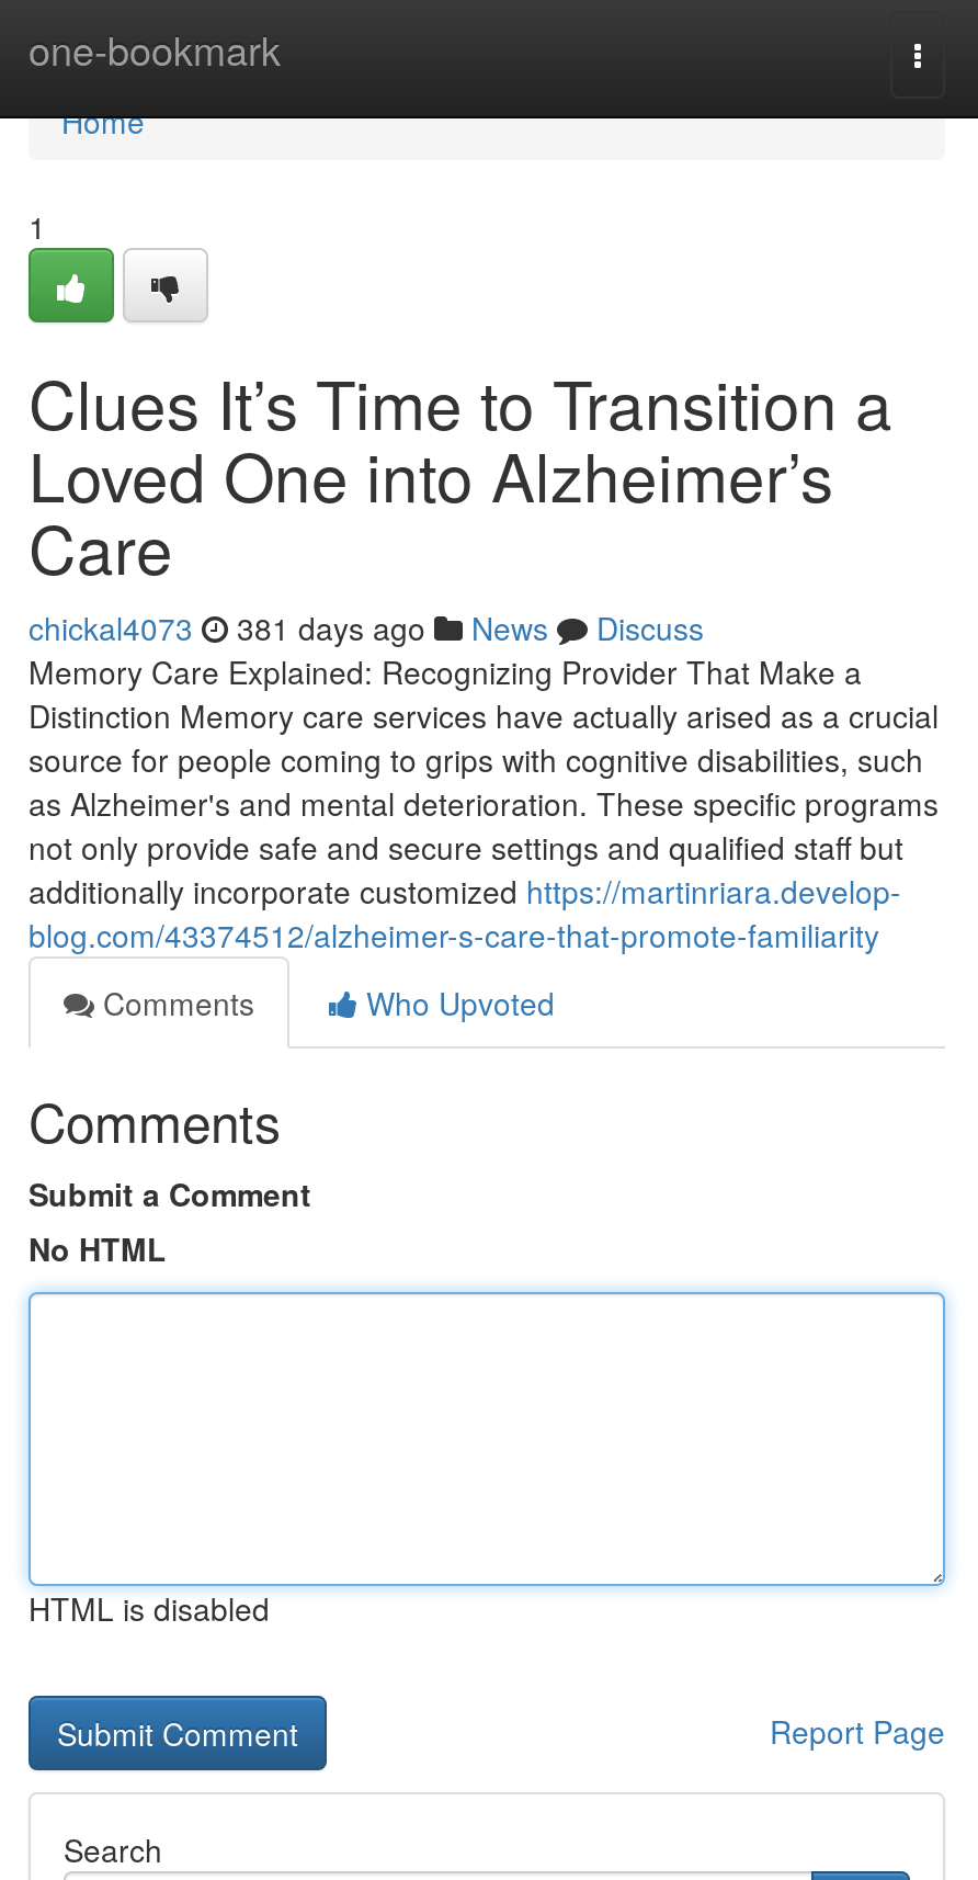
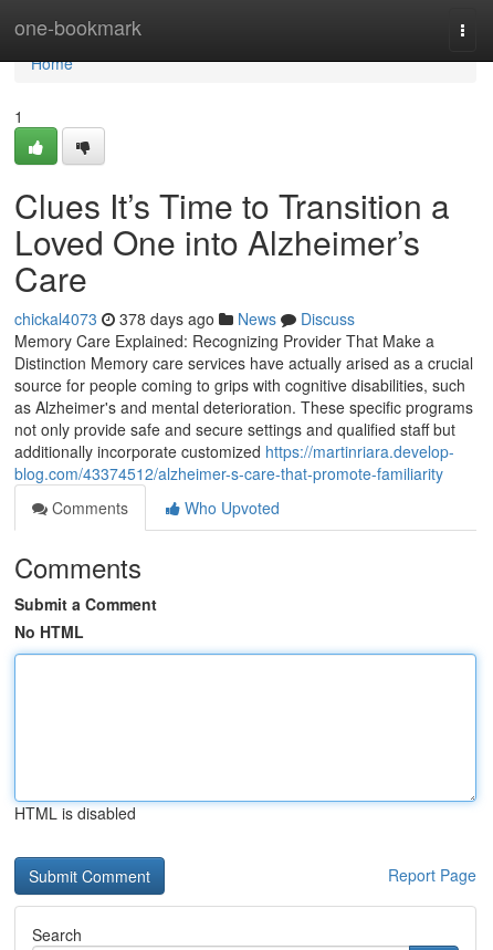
[29,605,704,649] chickal4073 381 days ago News Discuss -> [14,307,355,330] chickal4073 378 days ago News Discuss

